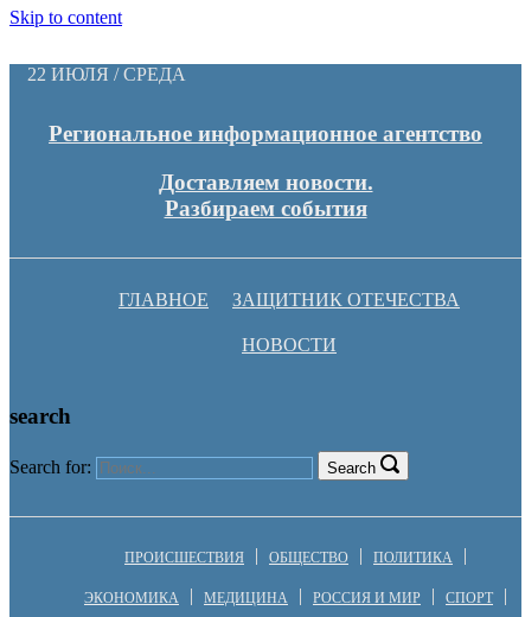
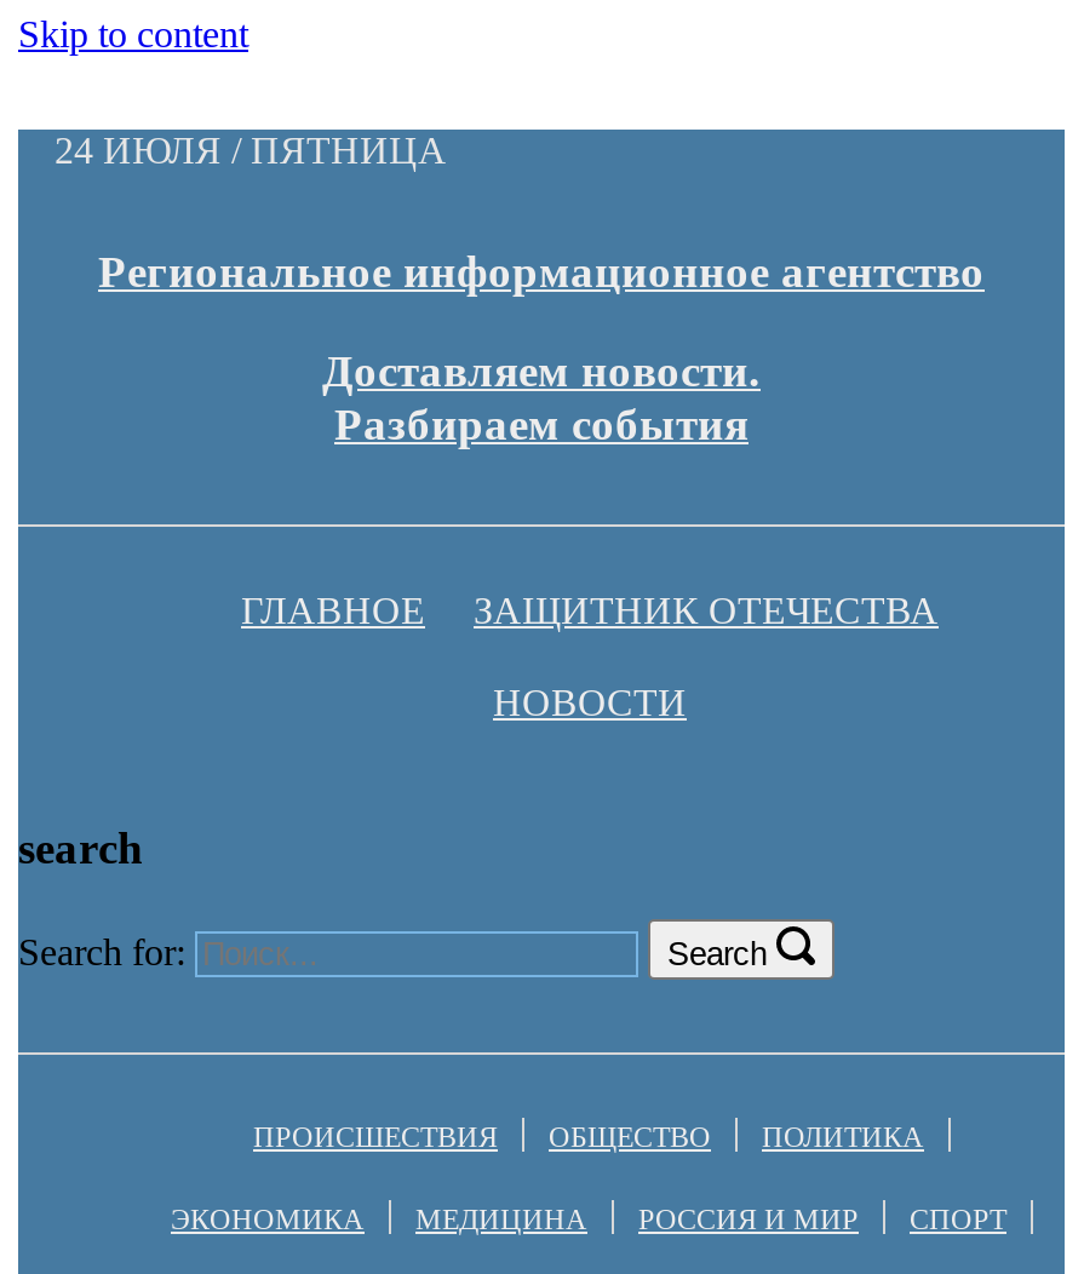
[27,64,186,84] 22 ИЮЛЯ / СРЕДА -> [55,130,447,171] 24 ИЮЛЯ / ПЯТНИЦА

